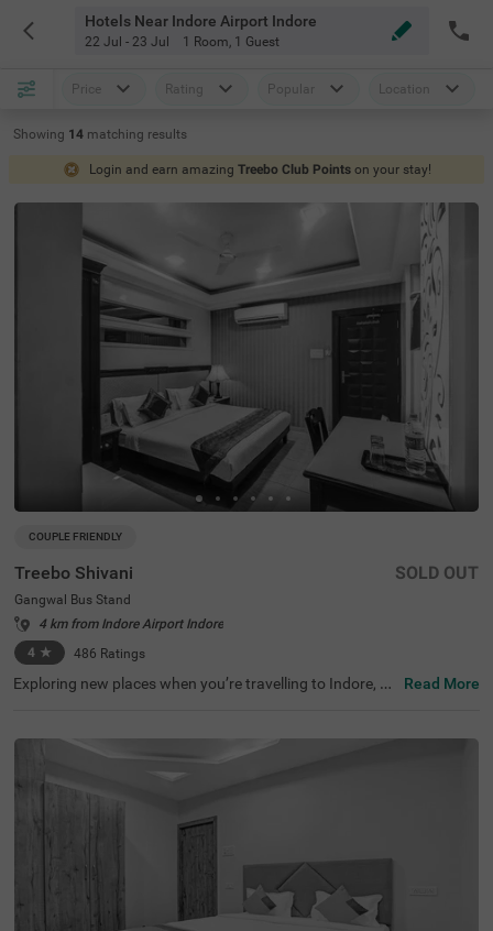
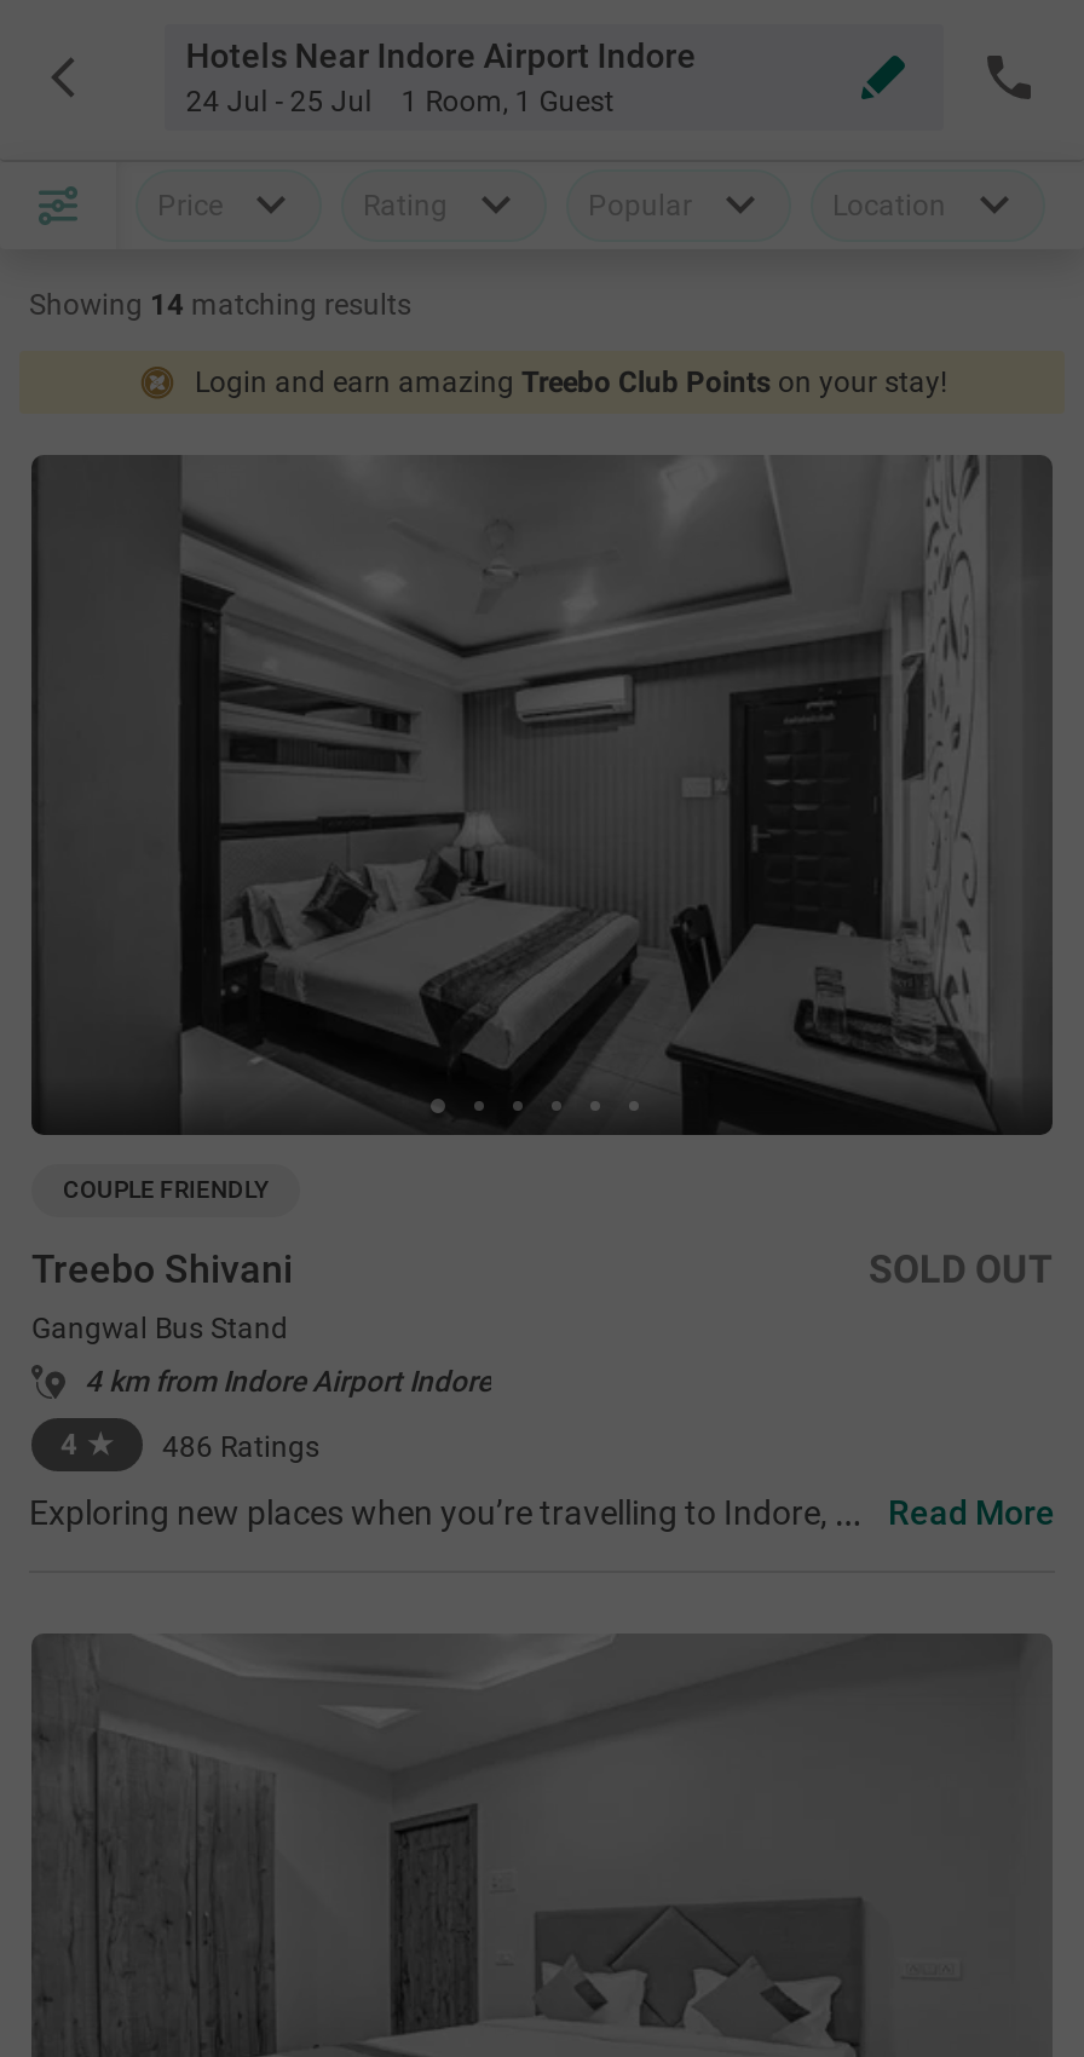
[85,34,279,50] 22 Jul - 23 Jul 1 Room, 1 Guest -> [186,85,614,119] 24 Jul - 25 Jul 1 Room, 1 Guest

